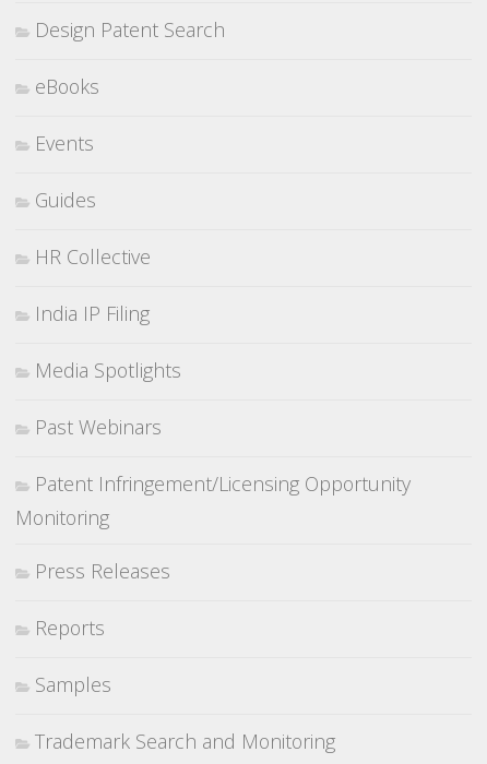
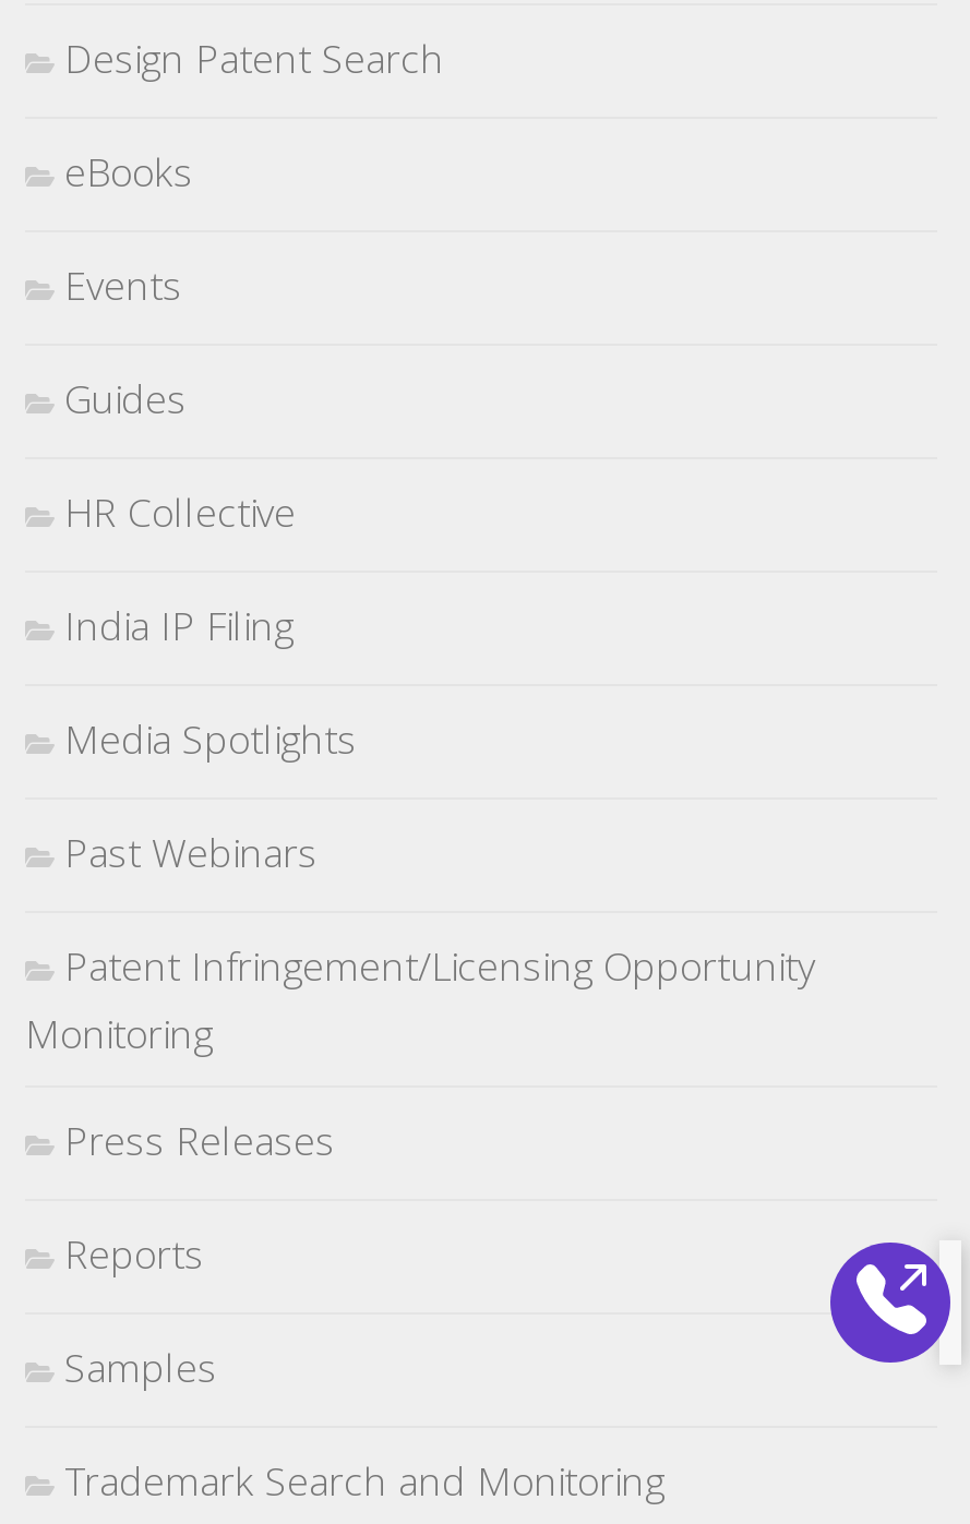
none -> [828,1239,963,1372] [image]

